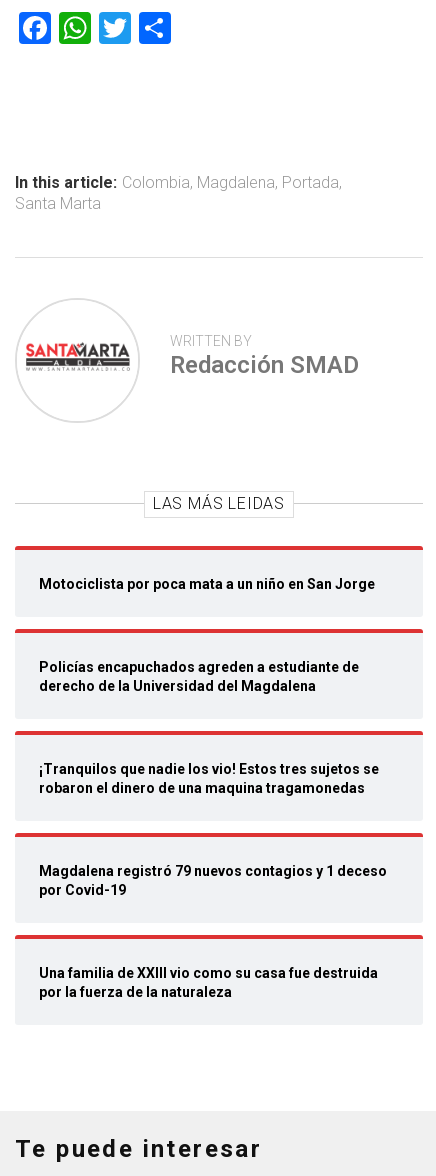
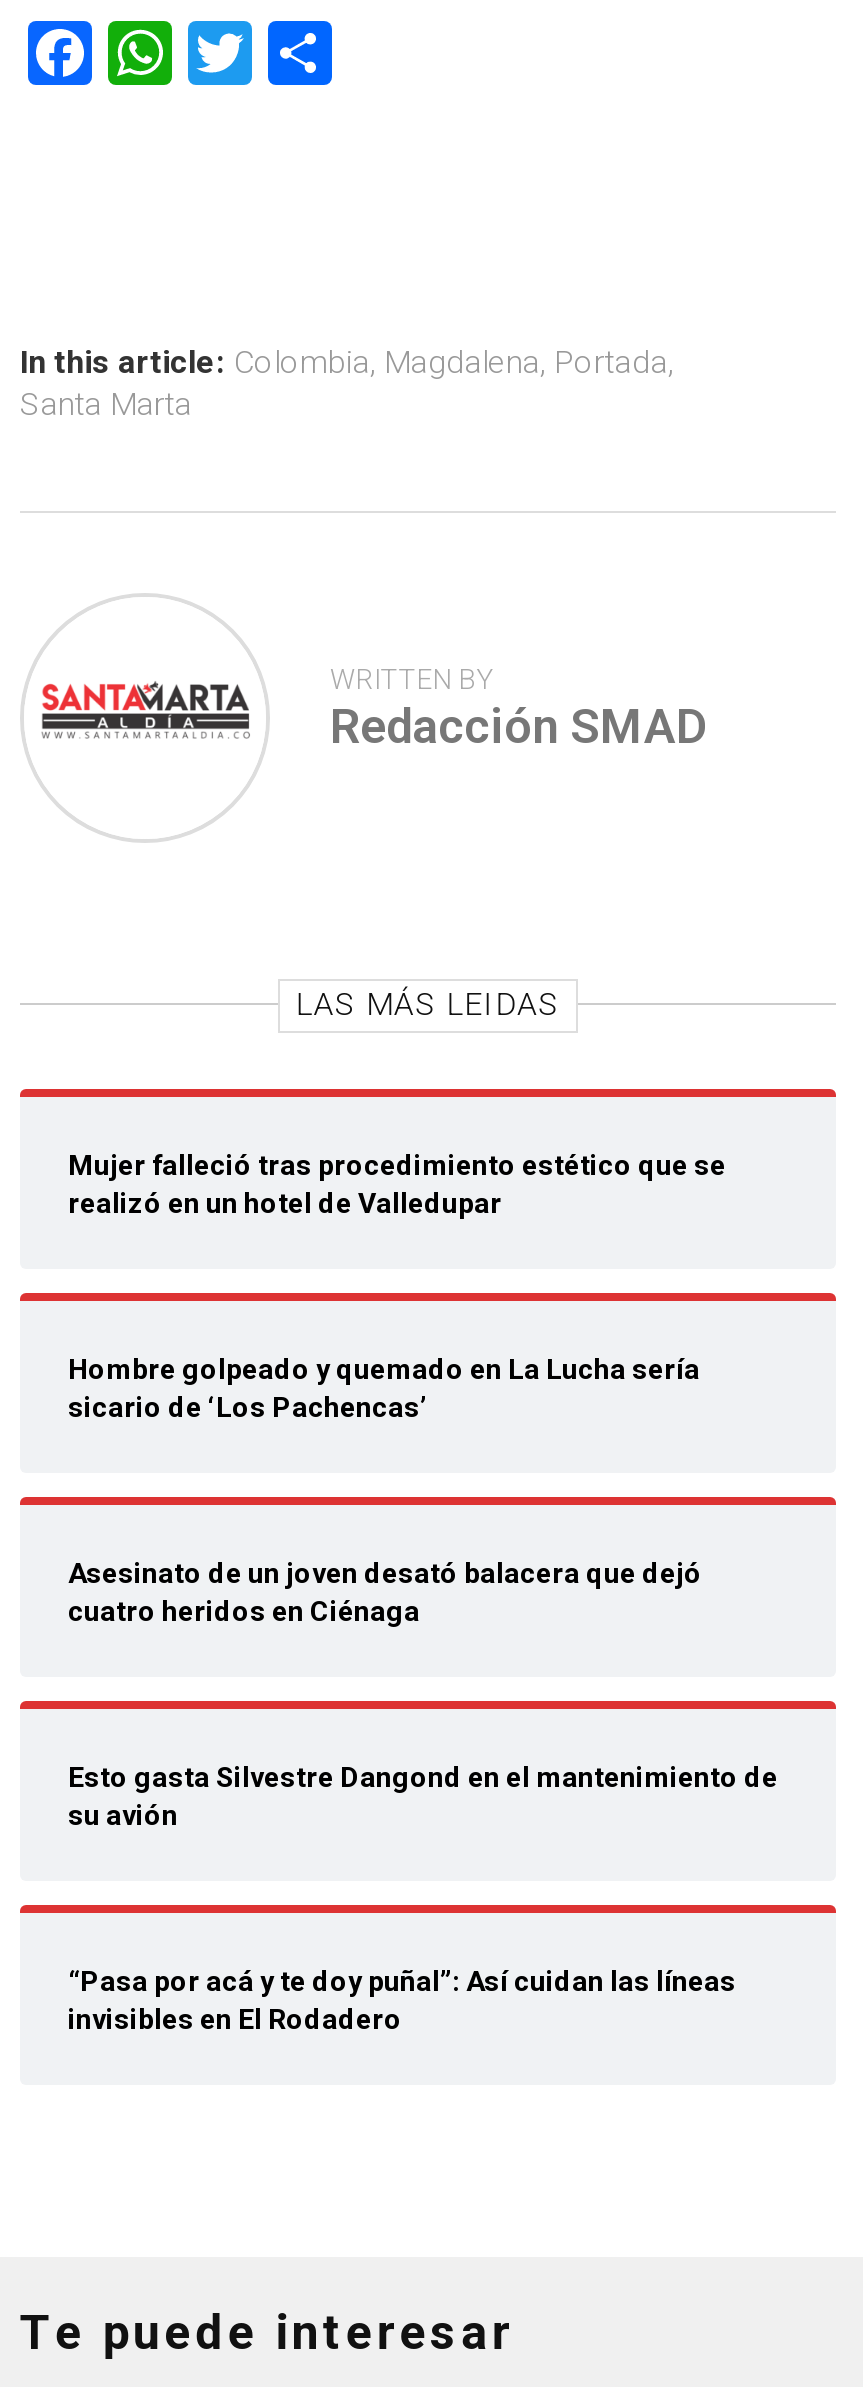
[39,576,375,592] Motociclista por poca mata a un niño en San Jorge -> [68,1149,726,1219] Mujer falleció tras procedimiento estético que se | realizó en un hotel de Valledupar
[39,659,359,694] Policías encapuchados agreden a estudiante de | derecho de la Universidad del Magdalena -> [68,1353,700,1423] Hombre golpeado y quemado en La Lucha sería | sicario de ‘Los Pachencas’
[39,761,379,796] ¡Tranquilos que nadie los vio! Estos tres sujetos se | robaron el dinero de una maquina tragamonedas -> [68,1557,702,1627] Asesinato de un joven desató balacera que dejó | cuatro heridos en Ciénaga
[39,863,387,898] Magdalena registró 79 nuevos contagios y 1 deceso | por Covid-19 -> [68,1761,778,1831] Esto gasta Silvestre Dangond en el mantenimiento de | su avión
[39,965,378,1000] Una familia de XXIII vio como su casa fue destruida | por la fuerza de la naturaleza -> [68,1965,736,2035] “Pasa por acá y te doy puñal”: Así cuidan las líneas | invisibles en El Rodadero

